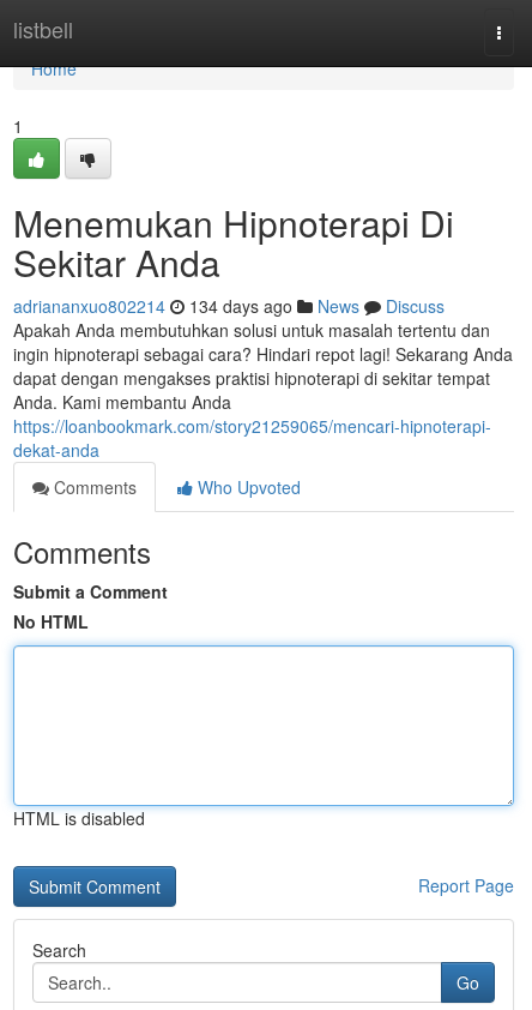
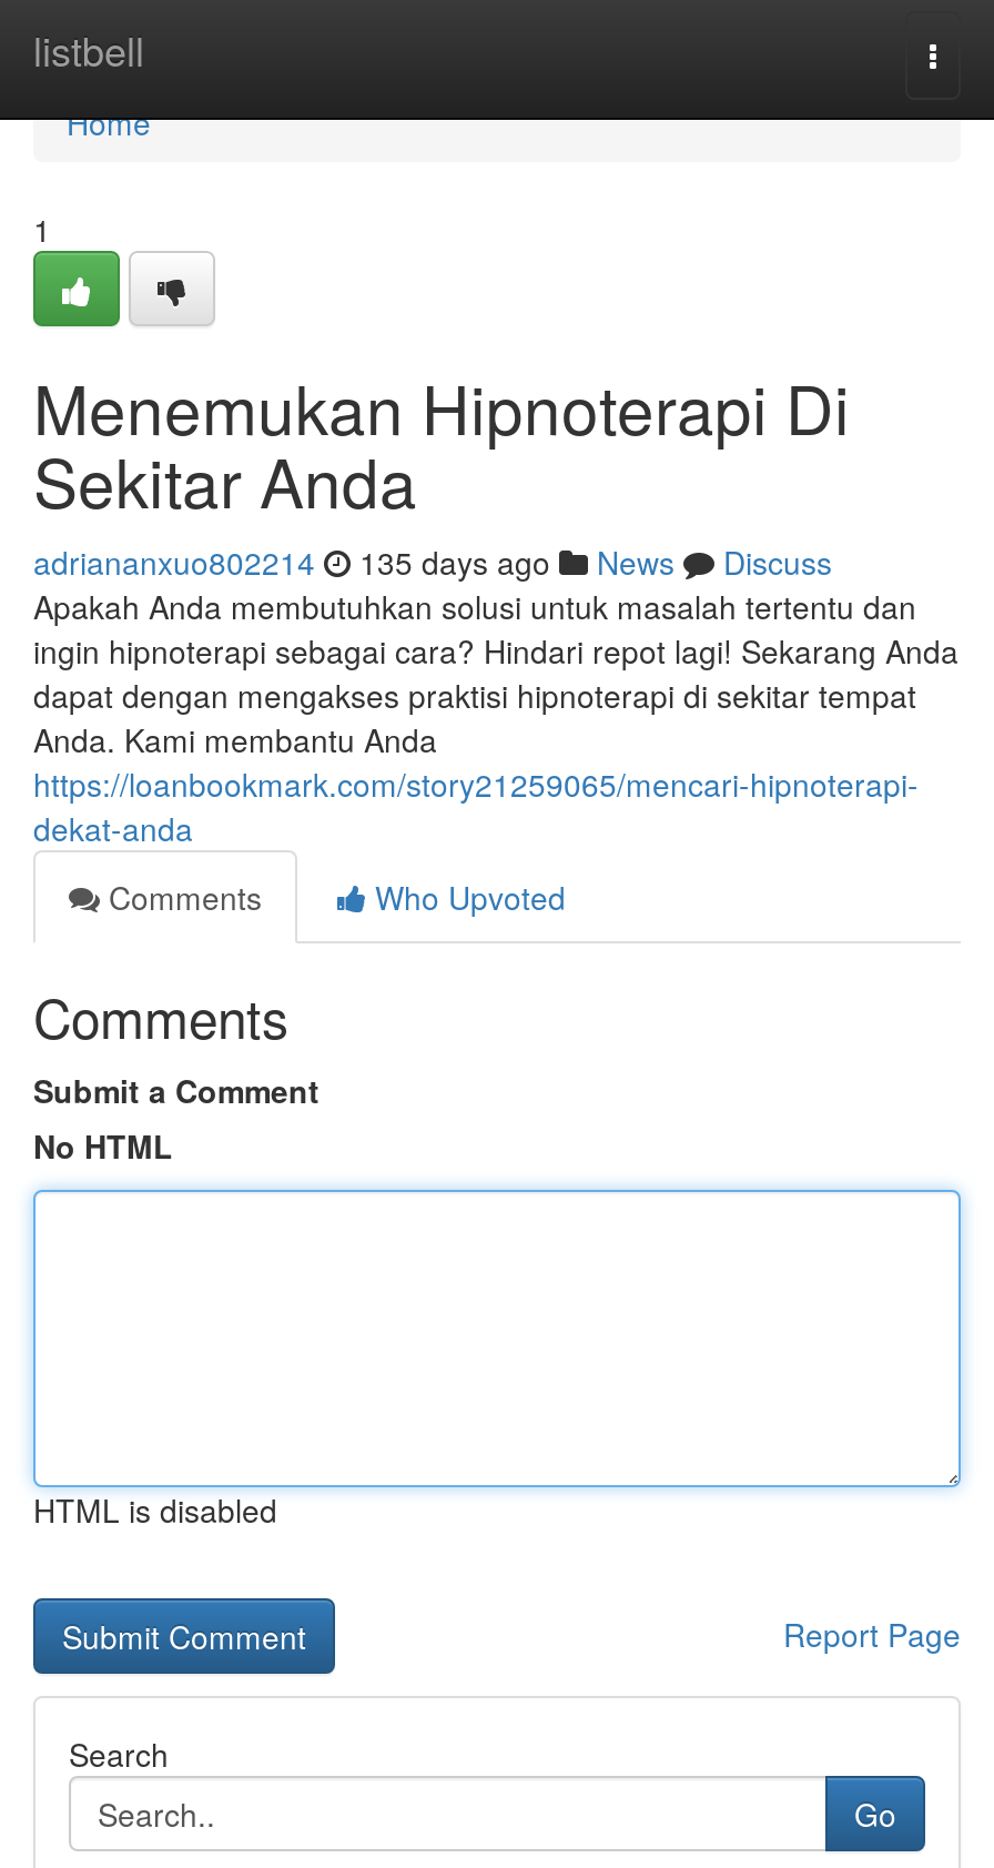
[13,294,445,318] adriananxuo802214 134 days ago News Discuss -> [33,539,832,584] adriananxuo802214 135 days ago News Discuss

